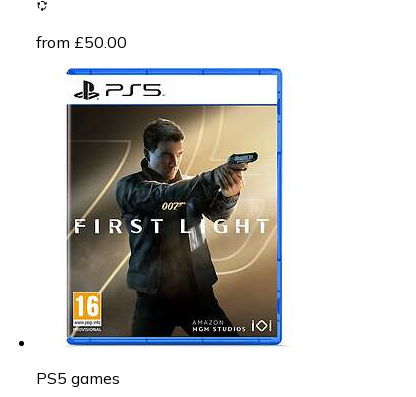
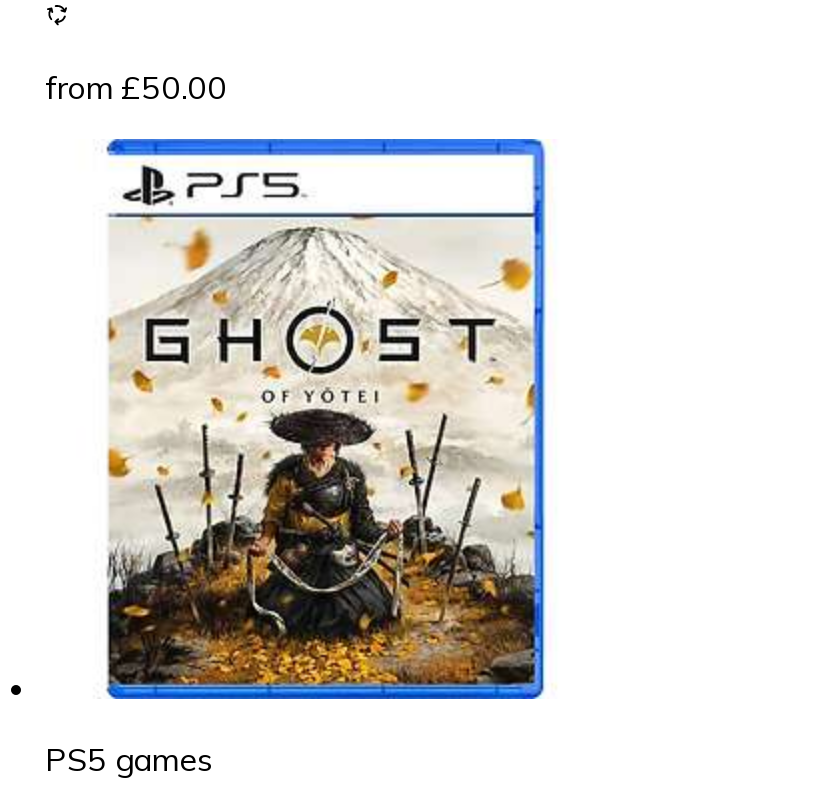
[66,68,286,348] [image] -> [107,139,547,701] [image]

